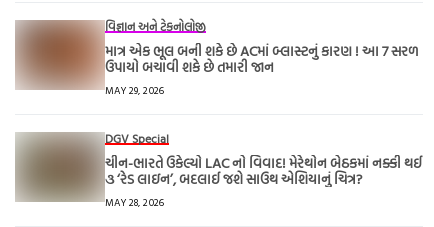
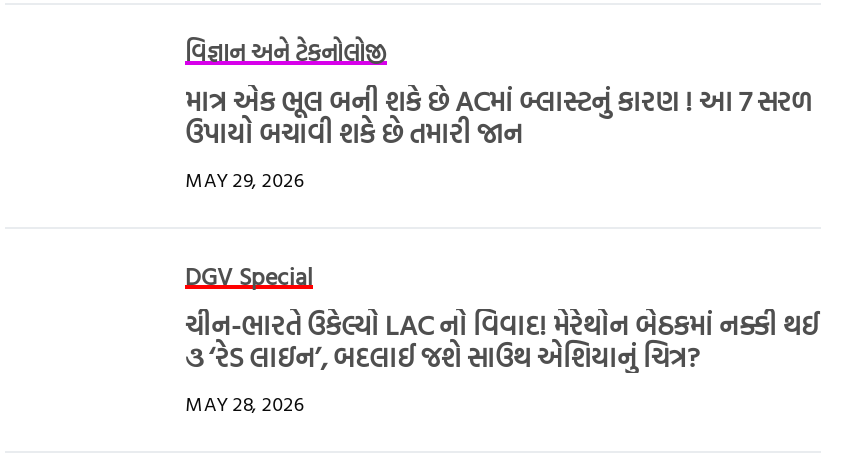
[14,19,106,91] [image] -> none
[14,131,106,203] [image] -> none

